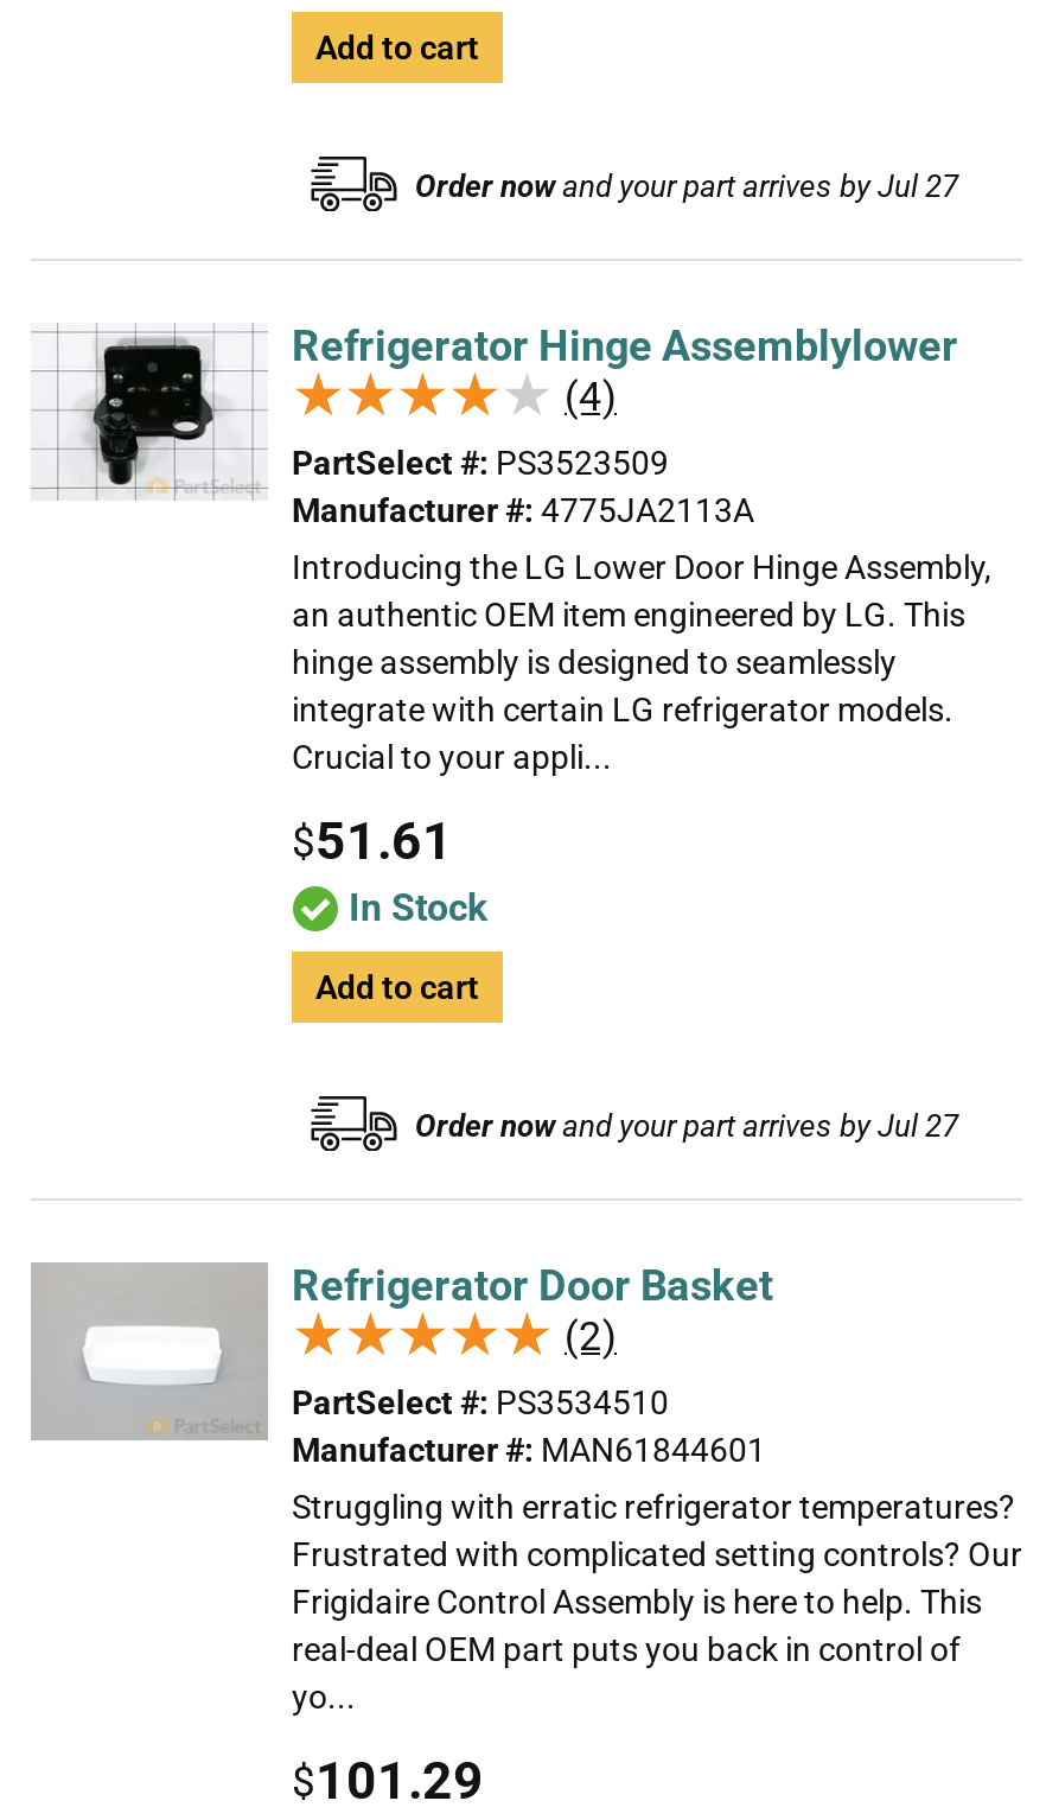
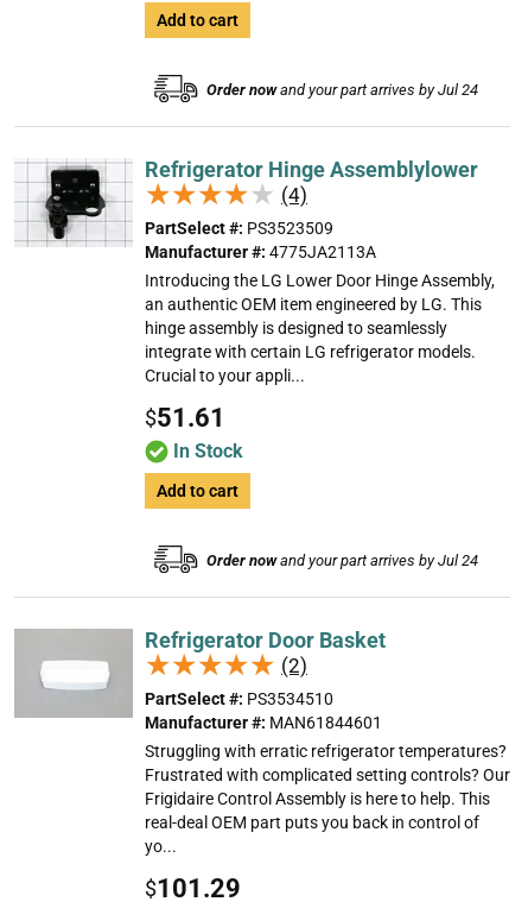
[415,168,958,204] Order now and your part arrives by Jul 27 -> [206,81,478,99] Order now and your part arrives by Jul 24
[415,1108,958,1144] Order now and your part arrives by Jul 27 -> [206,551,478,569] Order now and your part arrives by Jul 24

